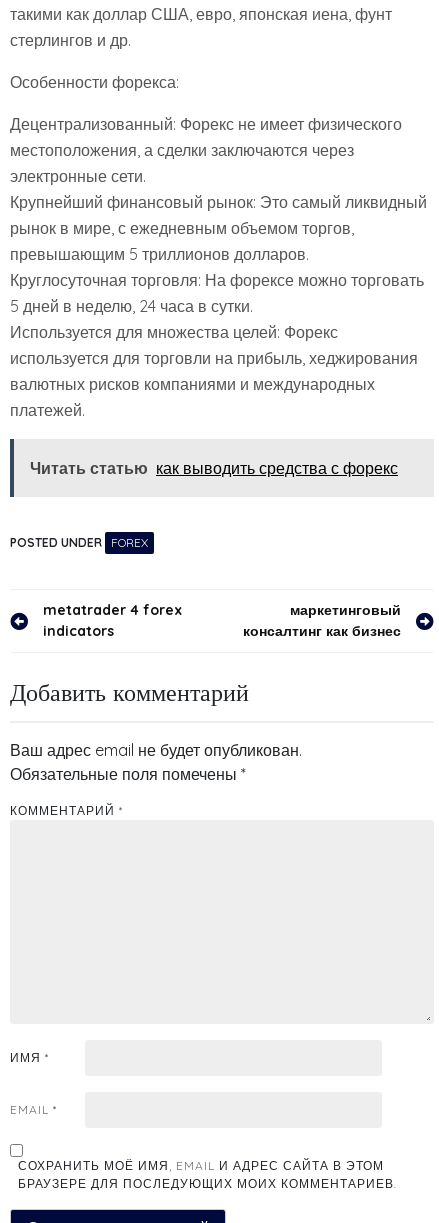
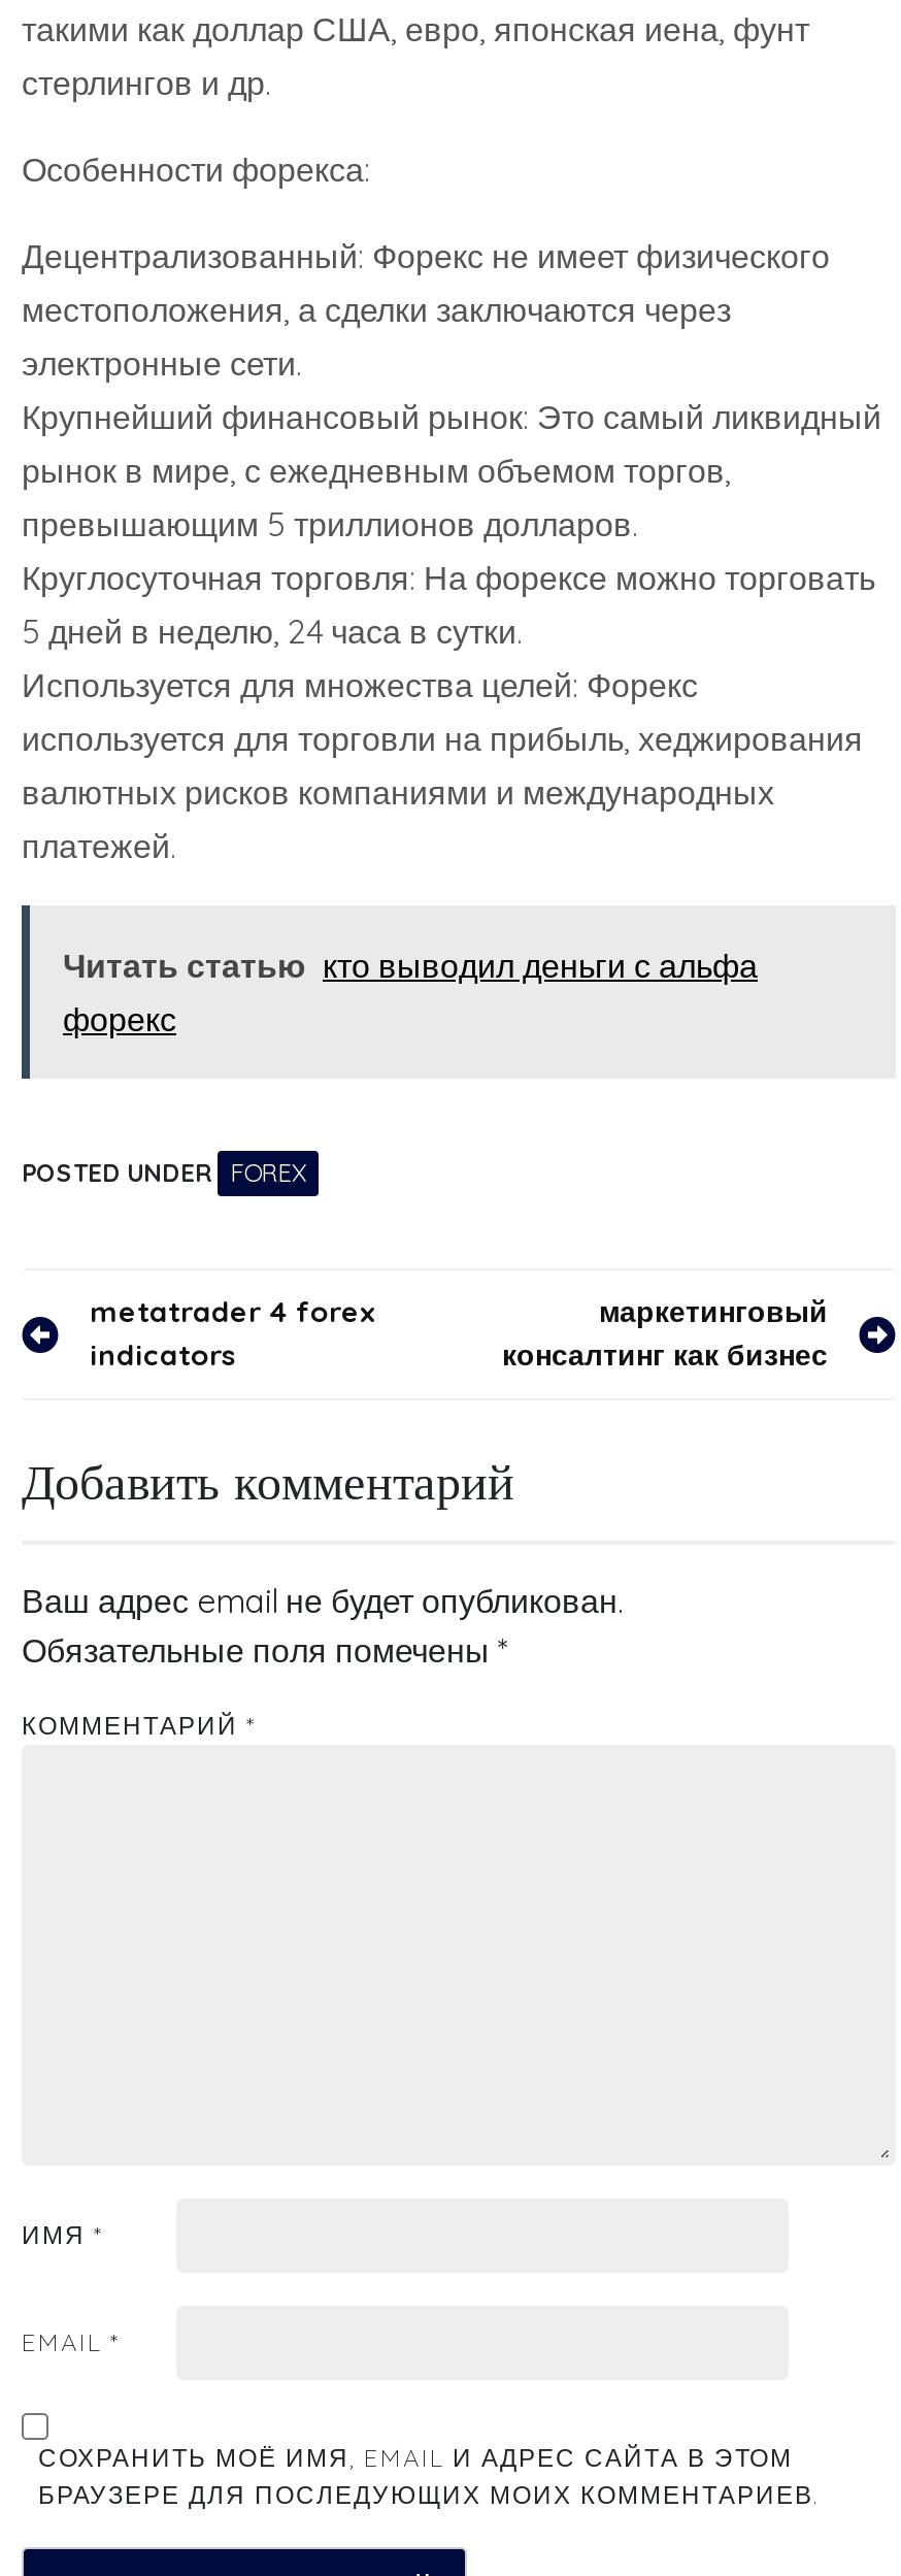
[30,458,398,478] Читать статью как выводить средства с форекс -> [63,945,758,1039] Читать статью кто выводил деньги с альфа | форекс

